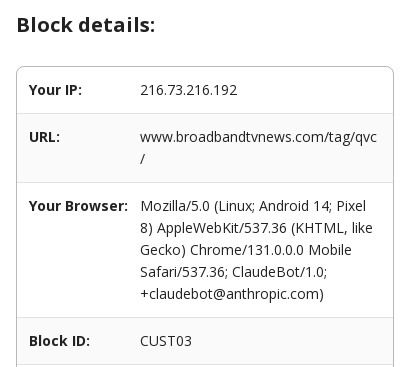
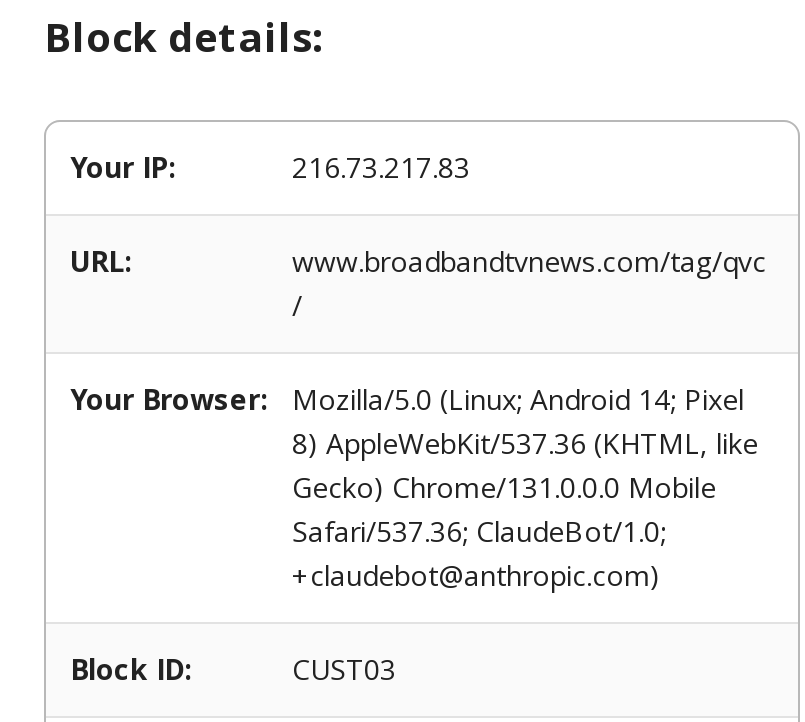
[140,80,237,99] 216.73.216.192 -> [292,148,470,186] 216.73.217.83

